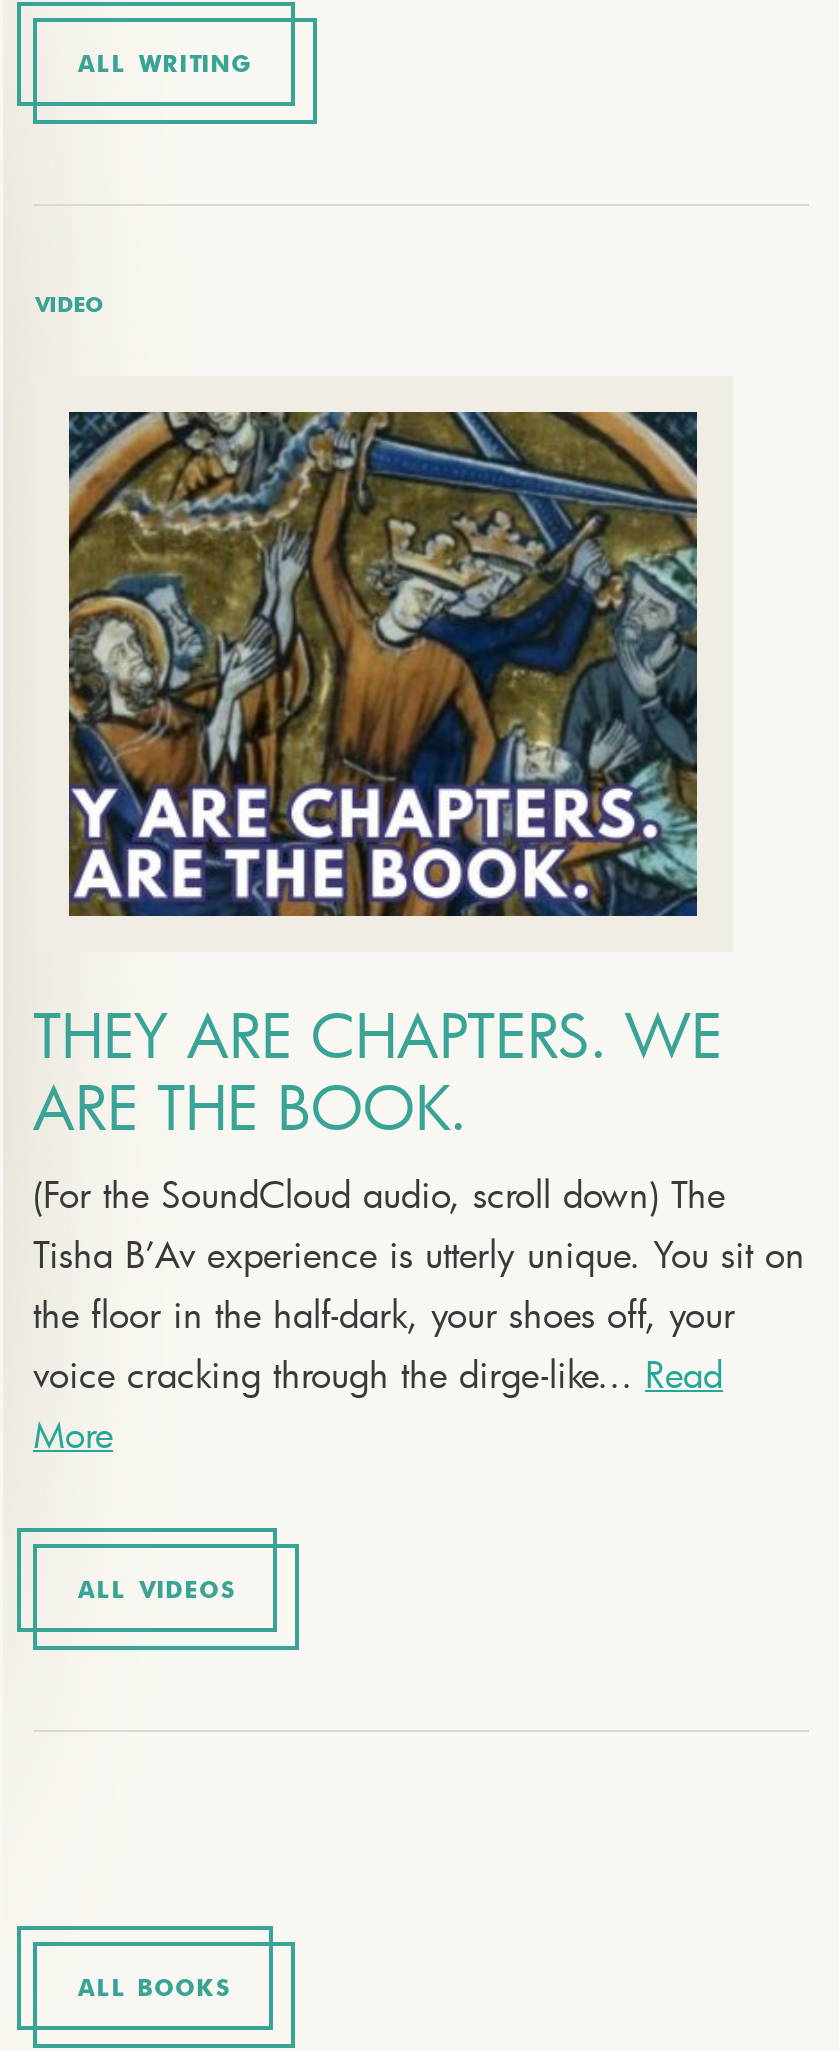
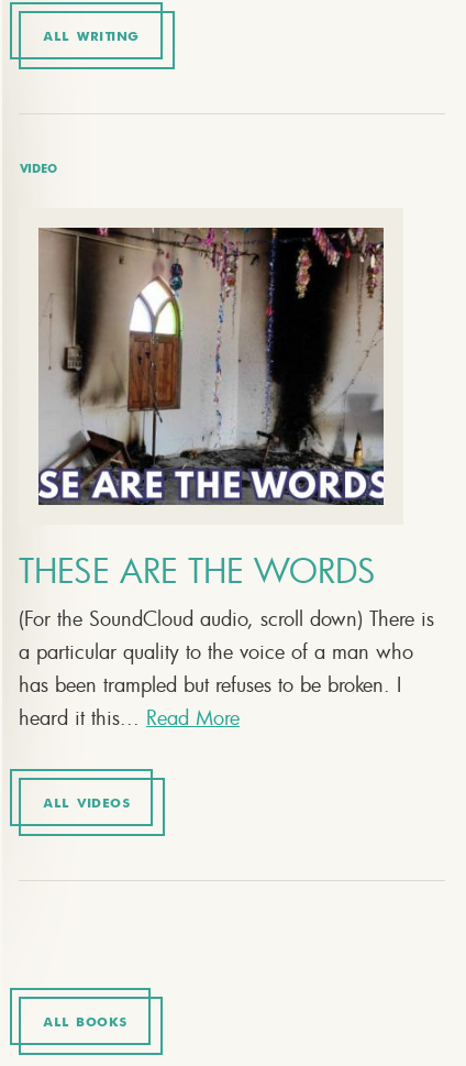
[67,410,699,916] [image] -> [40,227,384,469] [image]
[33,997,805,1459] THEY ARE CHAPTERS. WE | ARE THE BOOK. | (For the SoundCloud audio, scroll down) The | Tisha B’Av experience is utterly unique. You sit on | the floor in the half-dark, your shoes off, your | voice cracking through the dirge-like... Read | More -> [19,549,434,731] THESE ARE THE WORDS | (For the SoundCloud audio, scroll down) There is | a particular quality to the voice of a man who | has been trampled but refuses to be broken. I | heard it this... Read More

